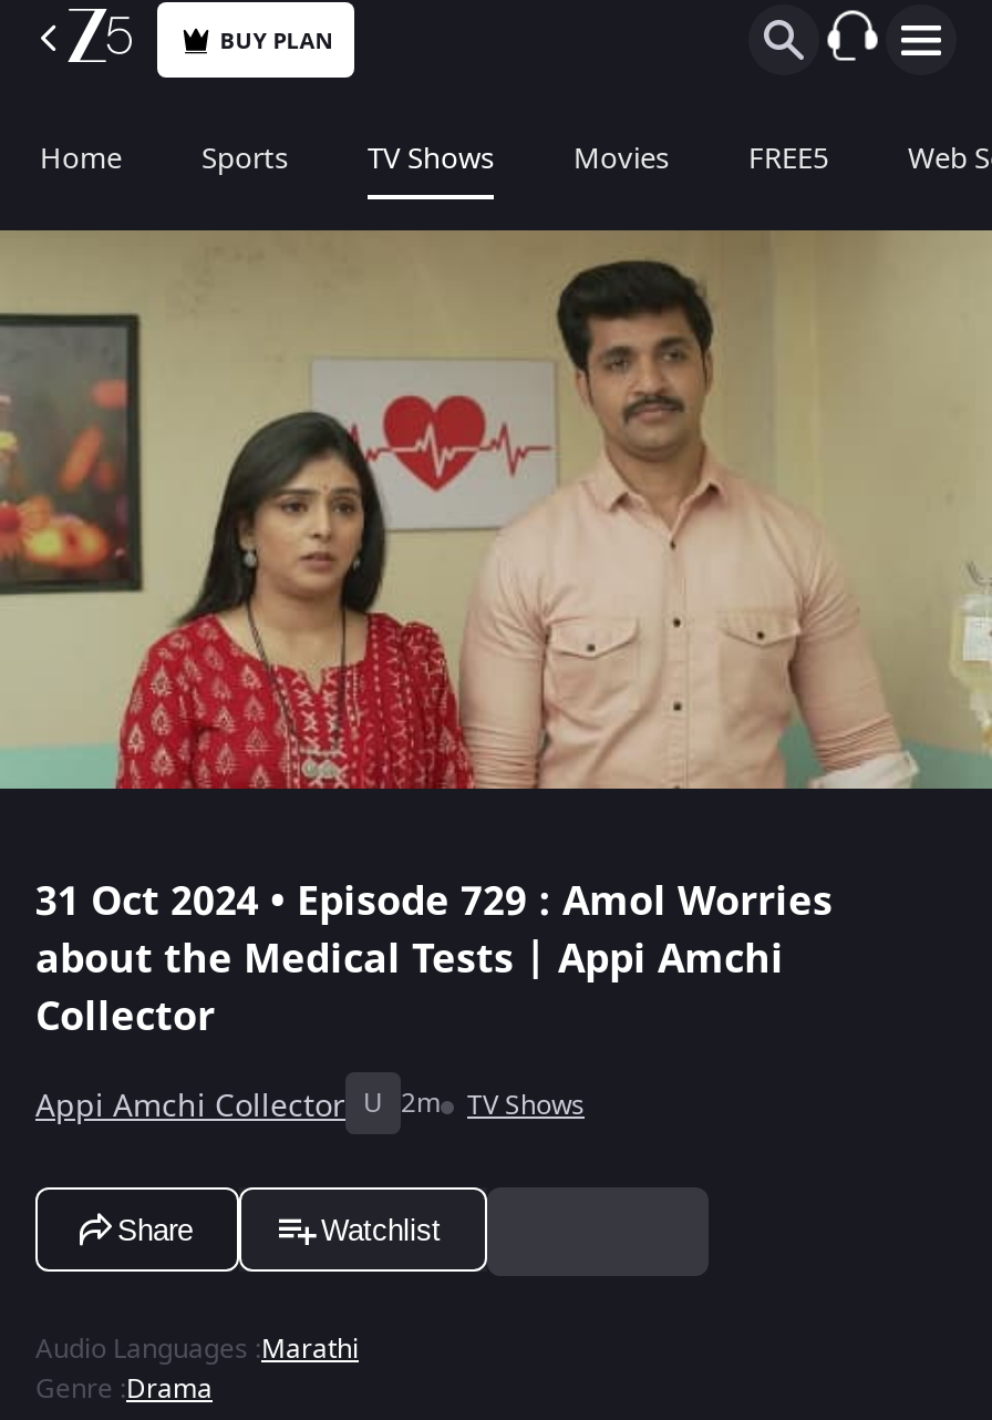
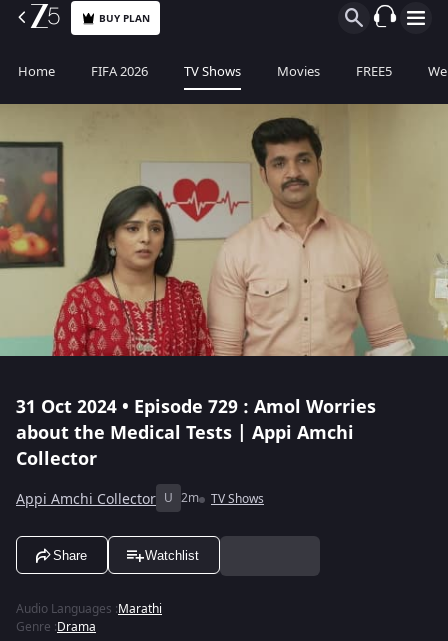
[201,137,288,179] Sports -> [91,62,148,81] FIFA 2026

